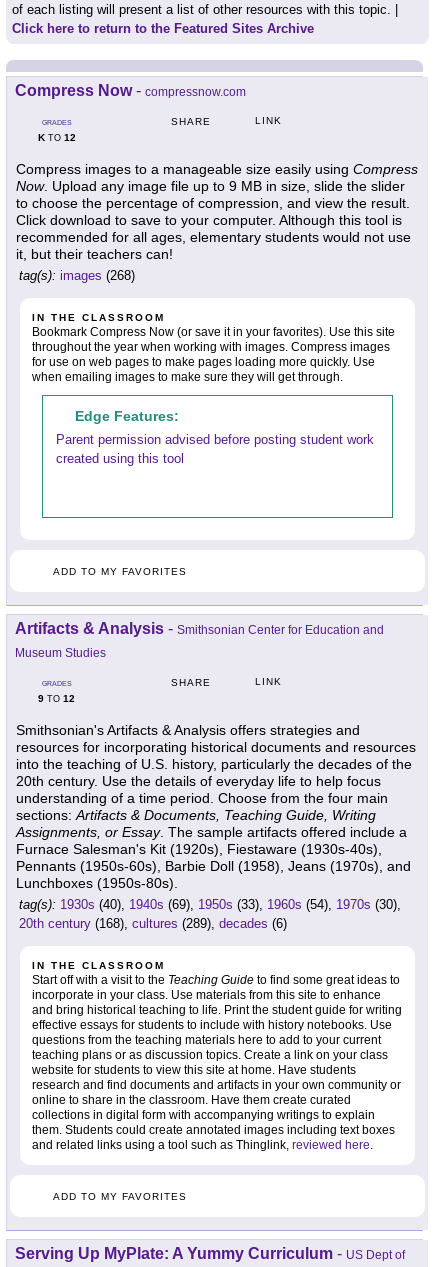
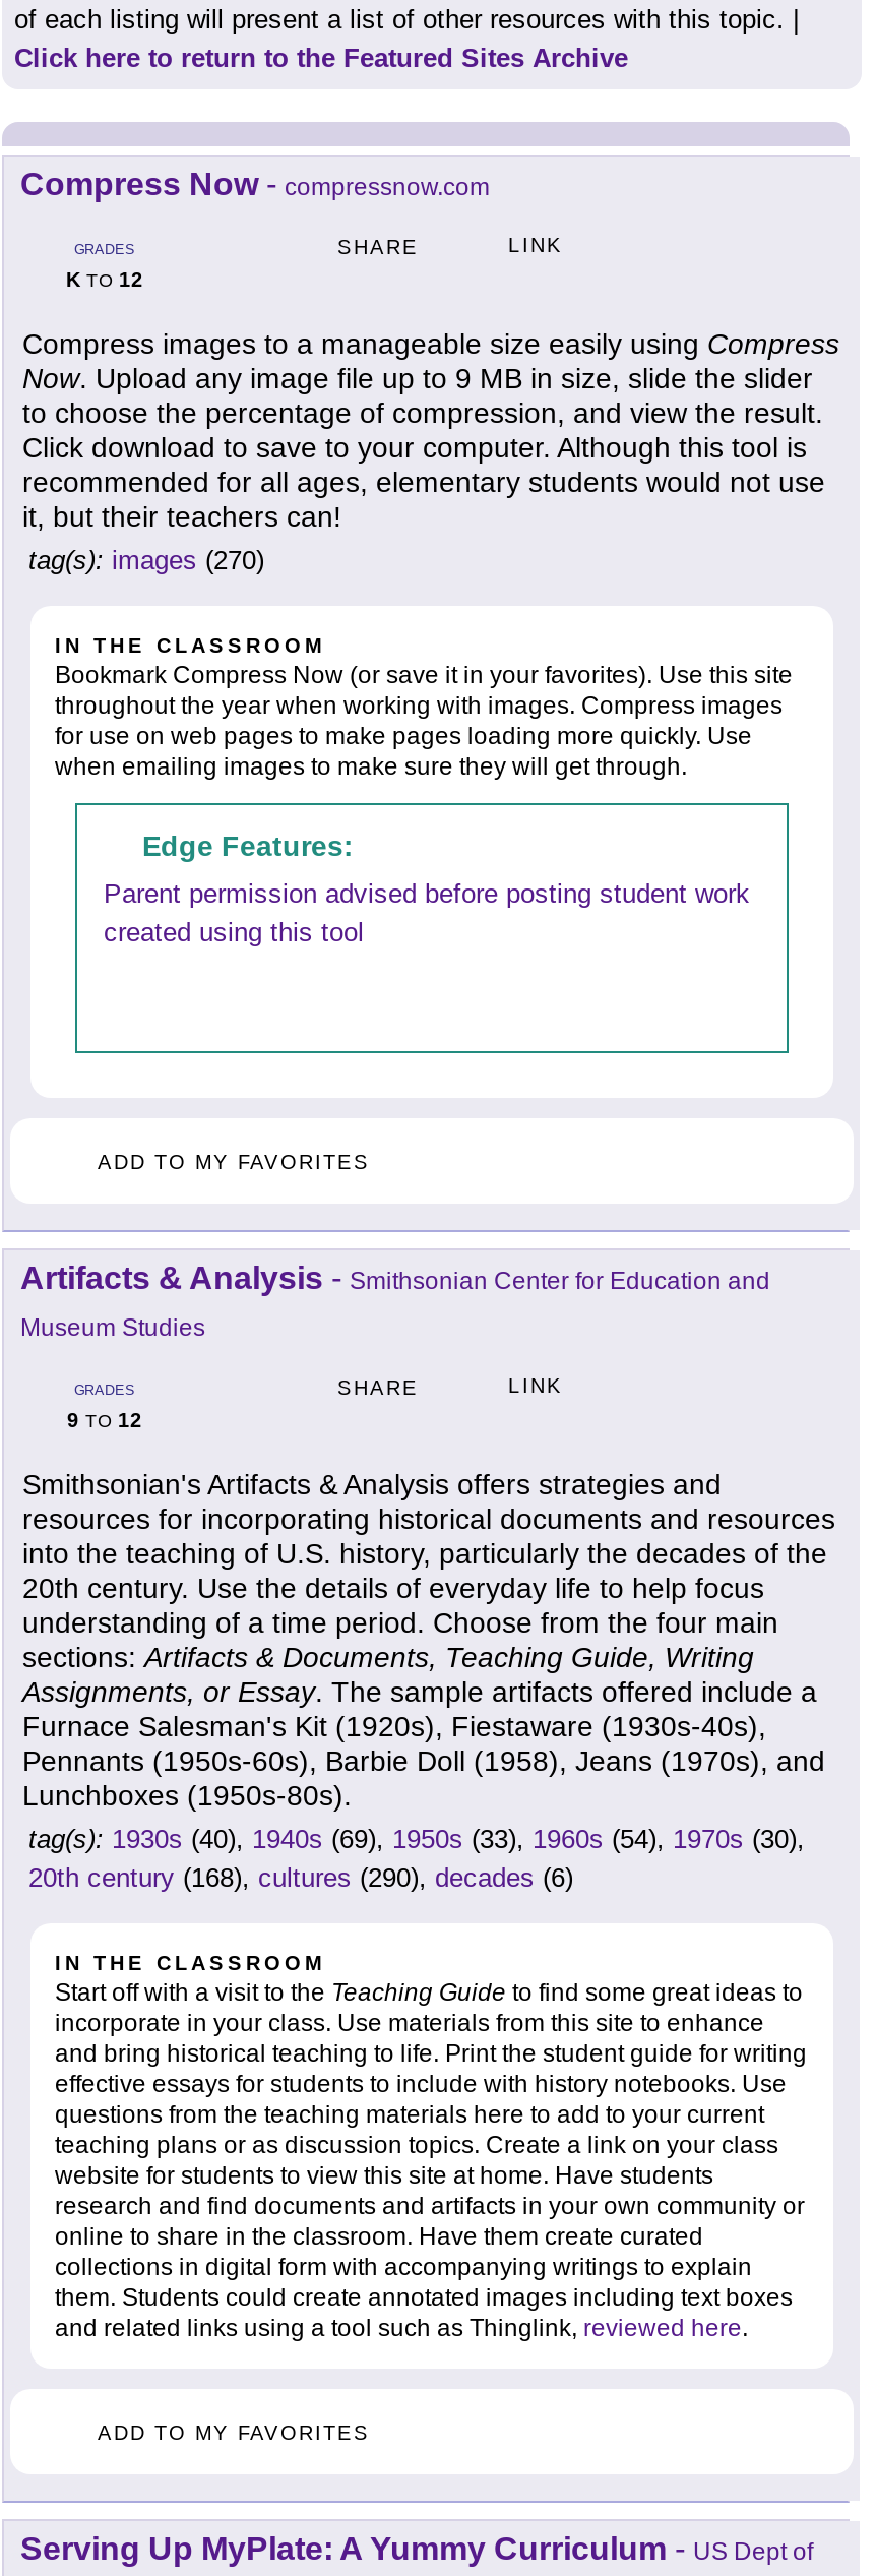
[19,268,135,283] tag(s): images (268) -> [28,545,264,575] tag(s): images (270)
[19,916,287,931] 20th century (168), cultures (289), decades (6) -> [28,1862,573,1893] 20th century (168), cultures (290), decades (6)

